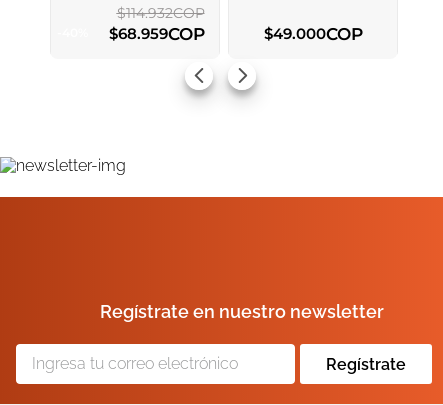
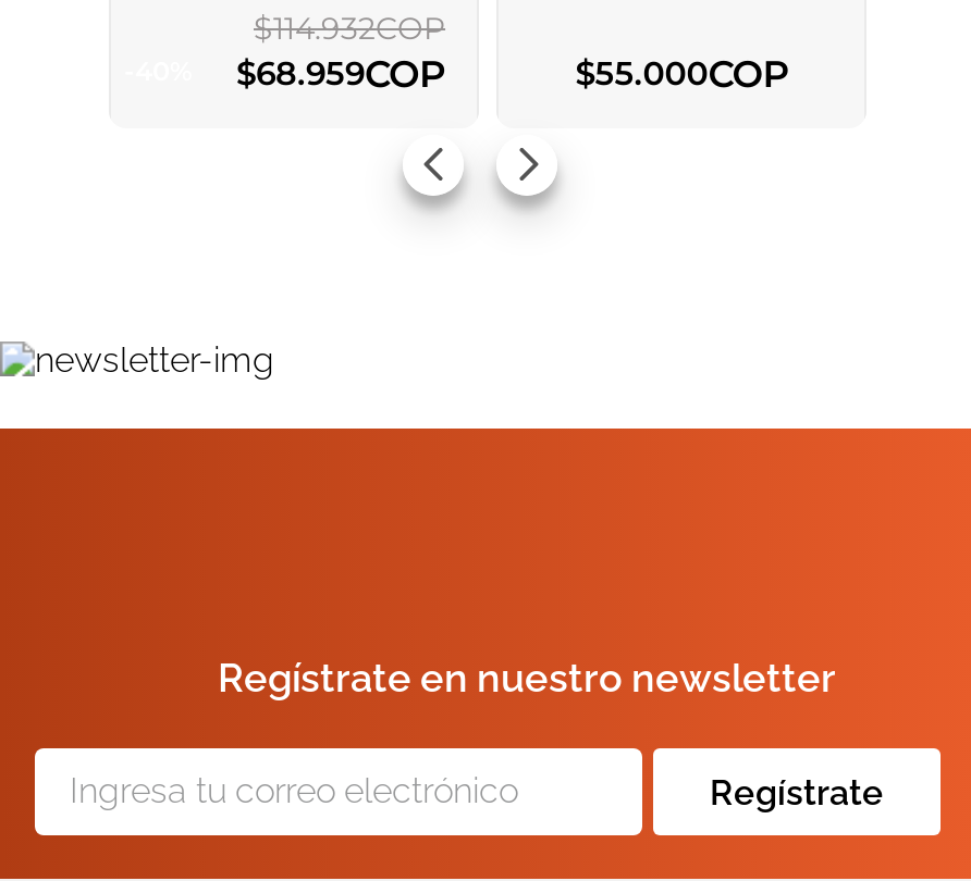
[264,24,363,44] $49.000COP -> [575,52,789,95] $55.000COP

